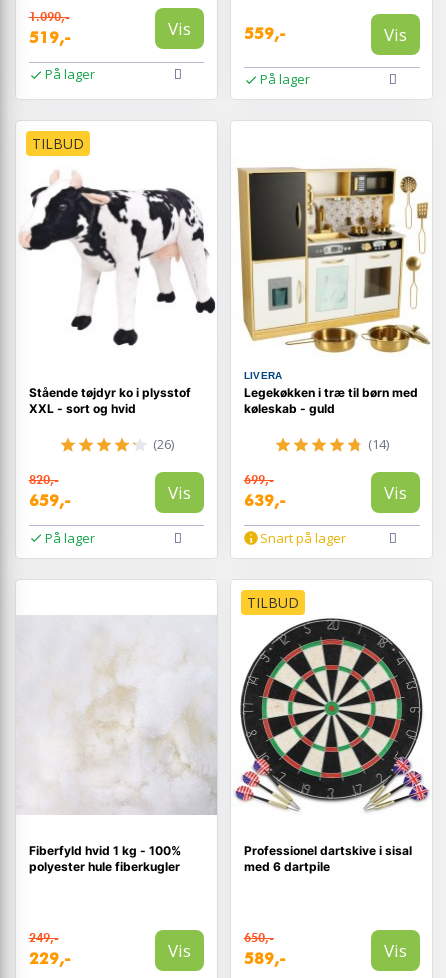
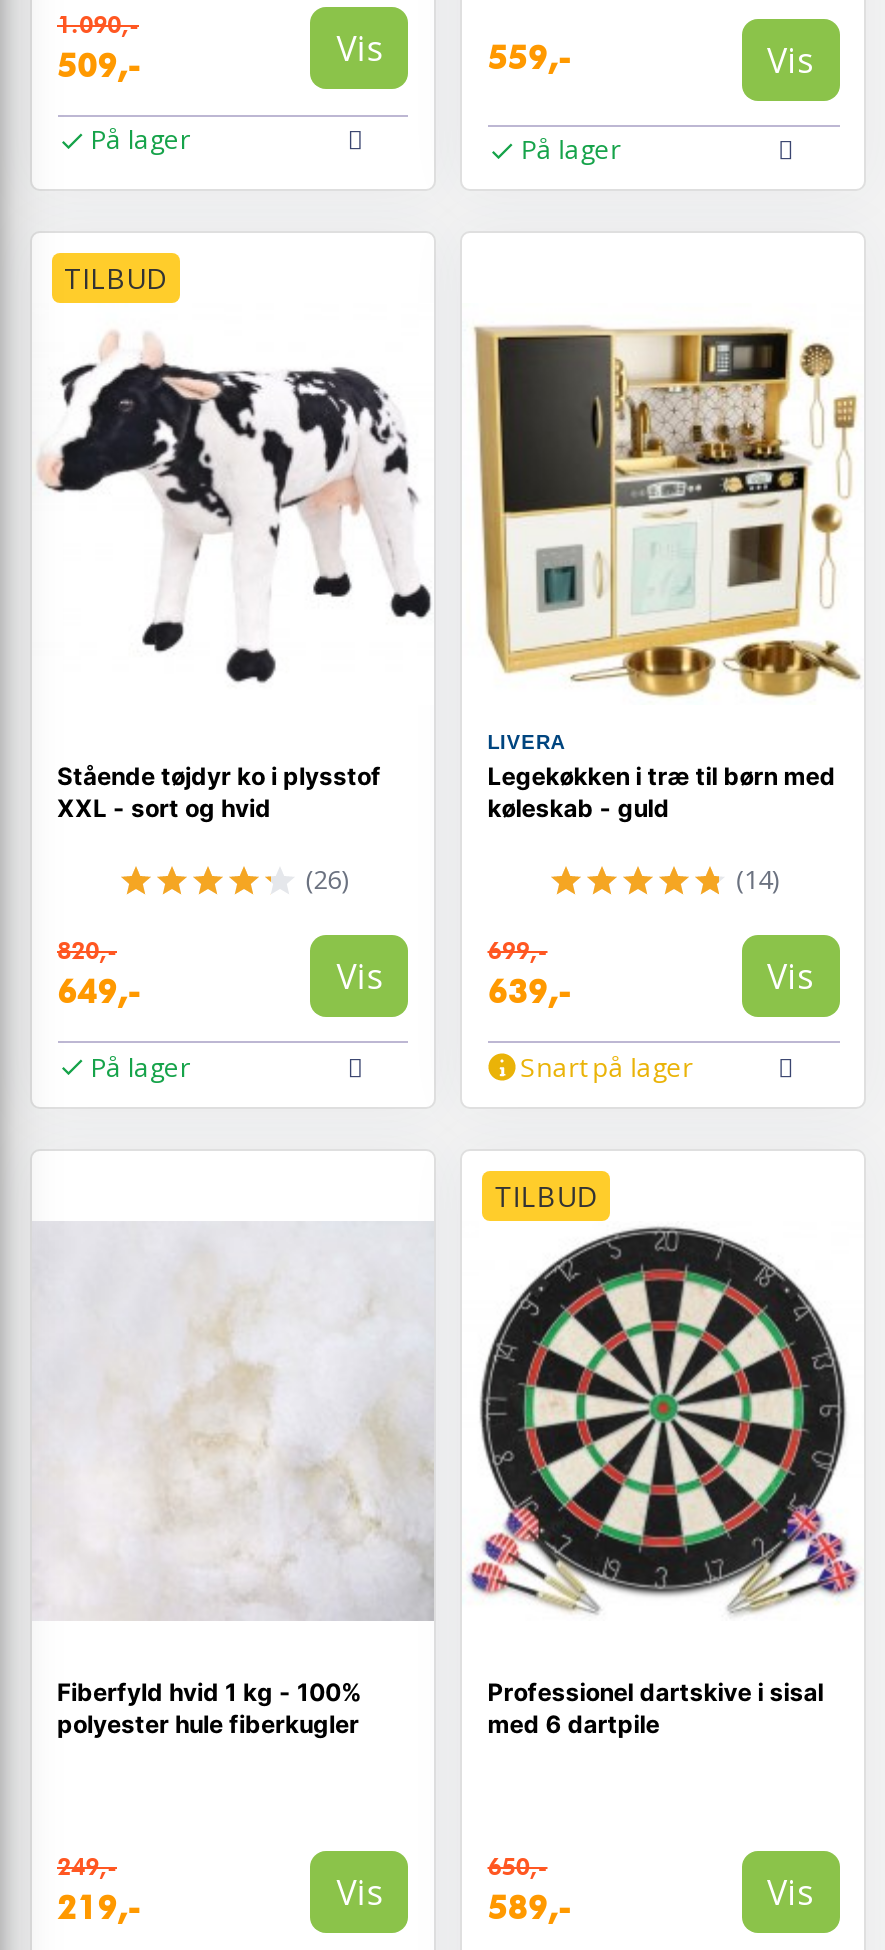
[28,28,70,47] 519,- -> [57,47,141,85] 509,-
[28,491,70,510] 659,- -> [57,973,141,1011] 649,-
[28,949,70,968] 229,- -> [57,1890,141,1928] 219,-

